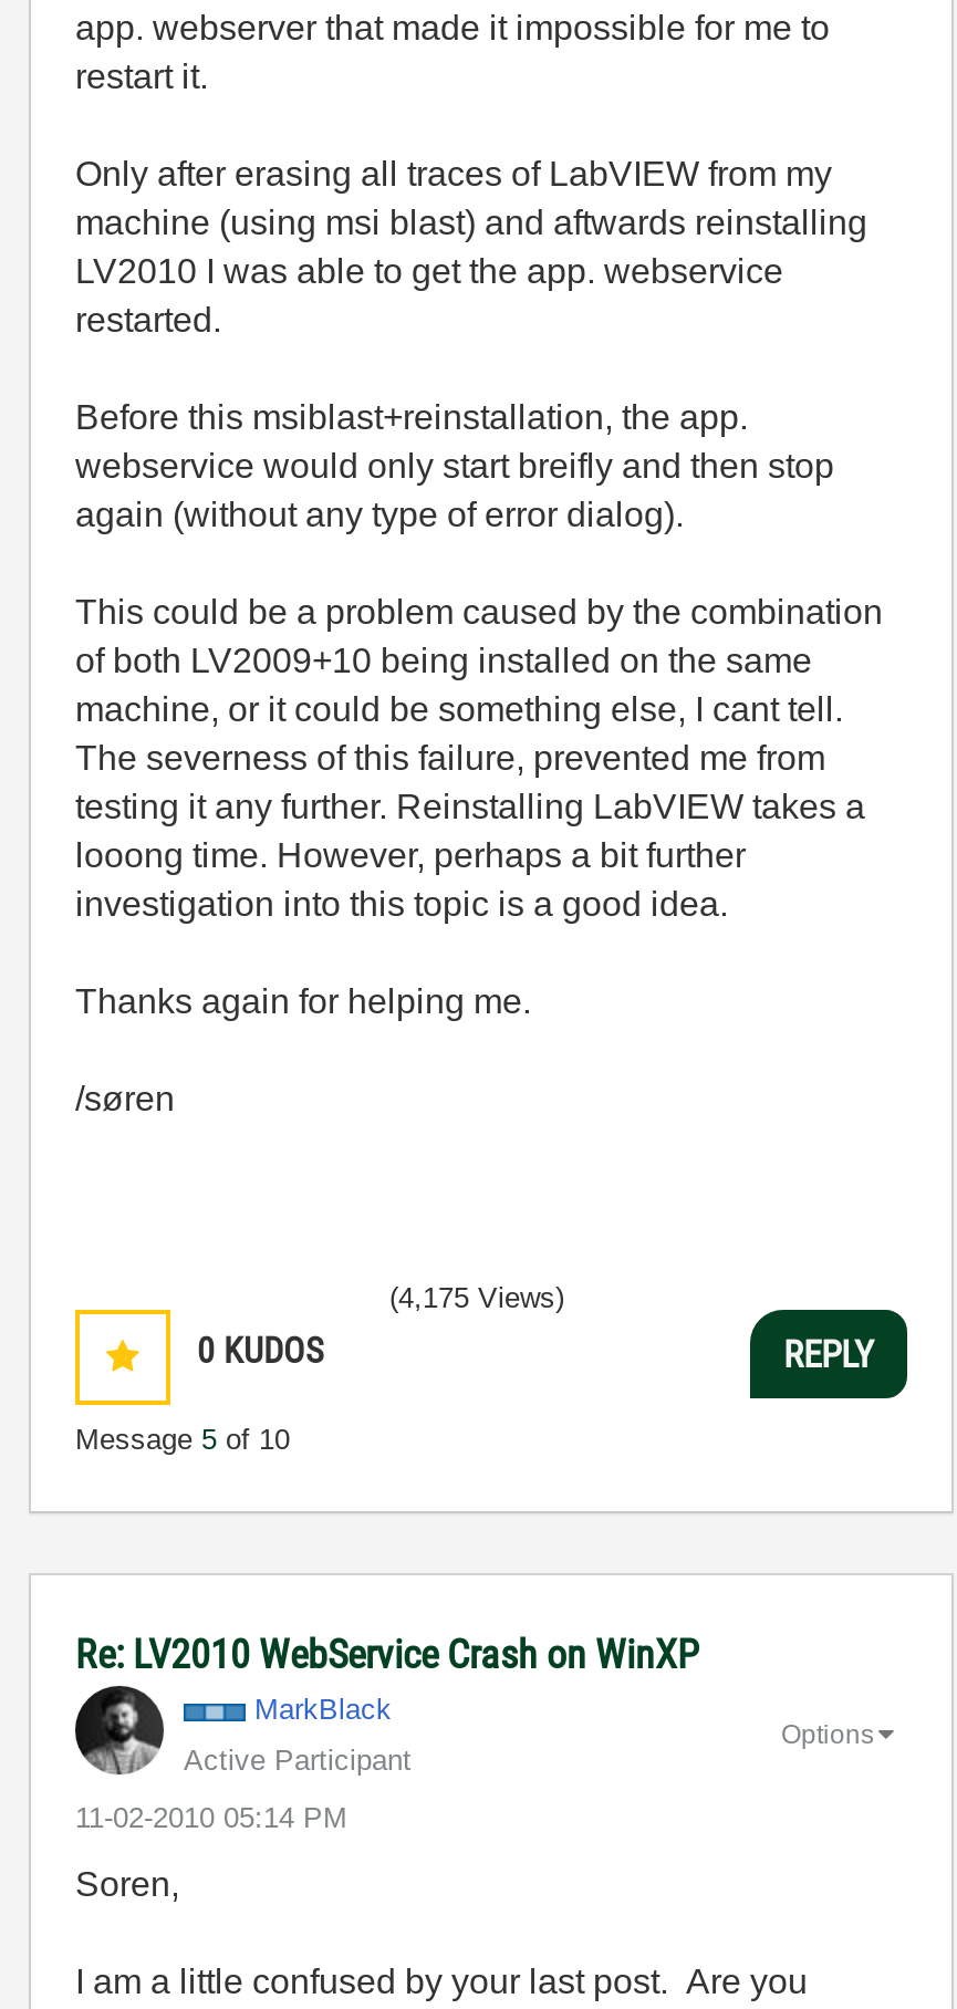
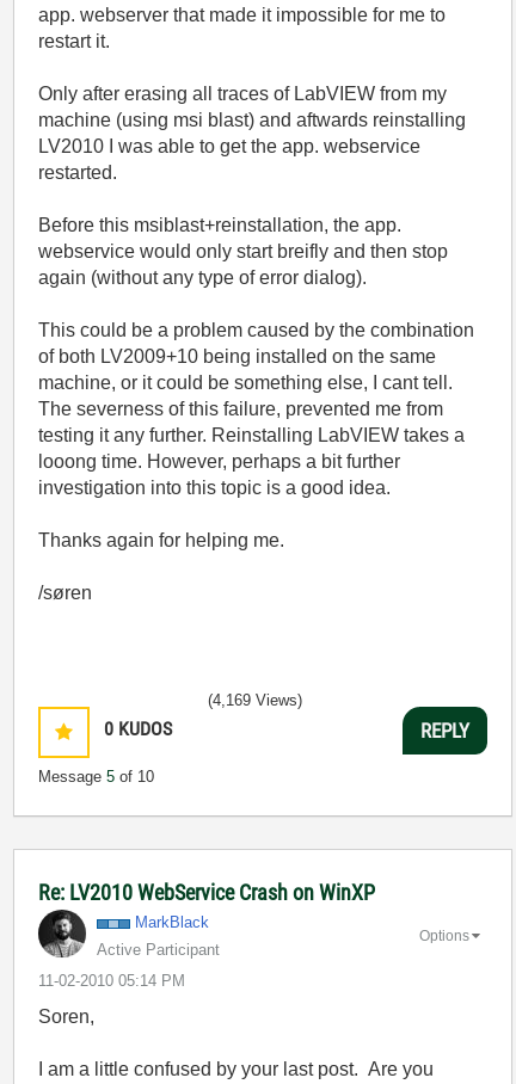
[389,1281,564,1314] (4,175 Views) -> [208,691,302,709] (4,169 Views)

